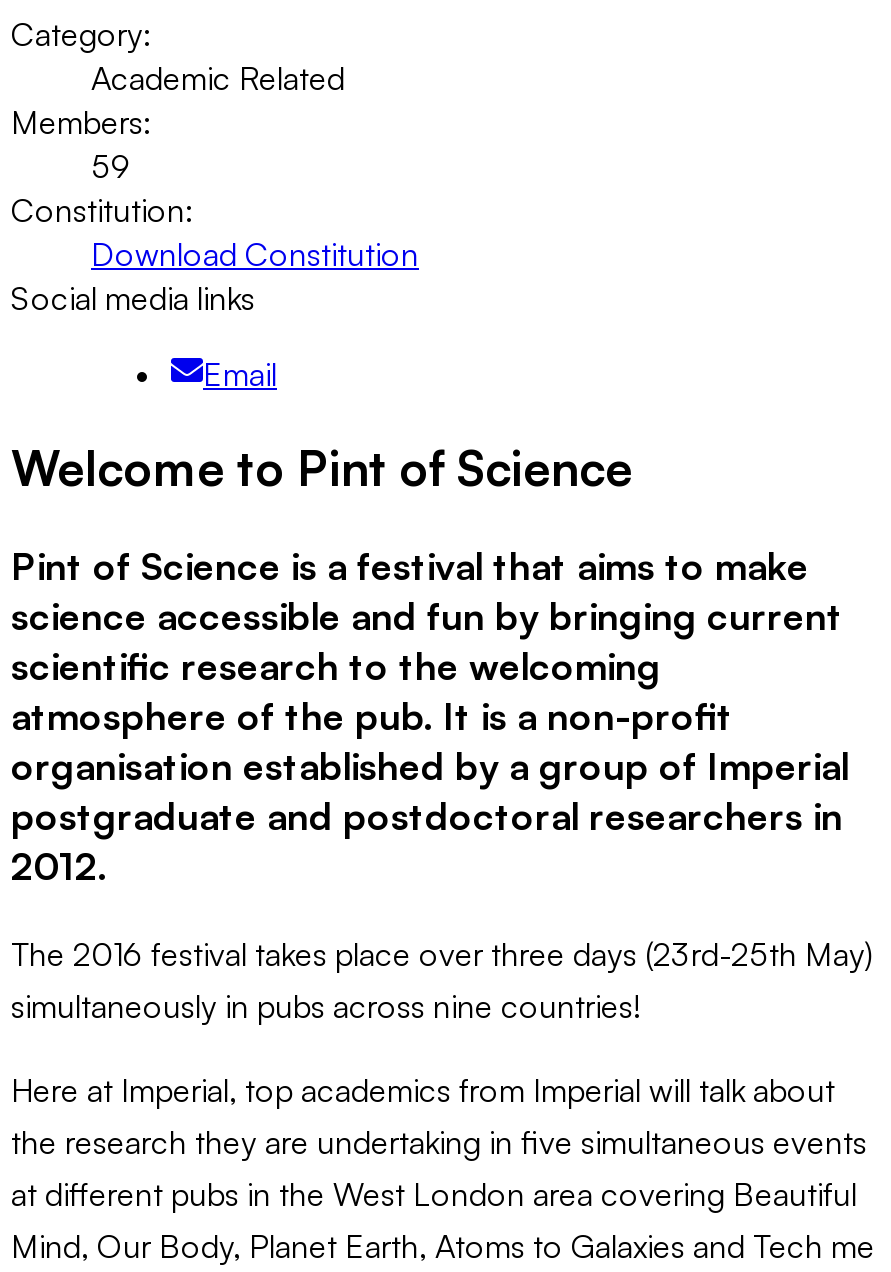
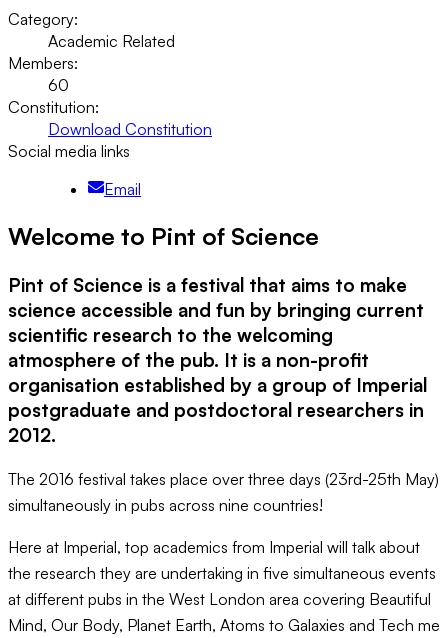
[91,147,131,187] 59 -> [48,75,69,95] 60

